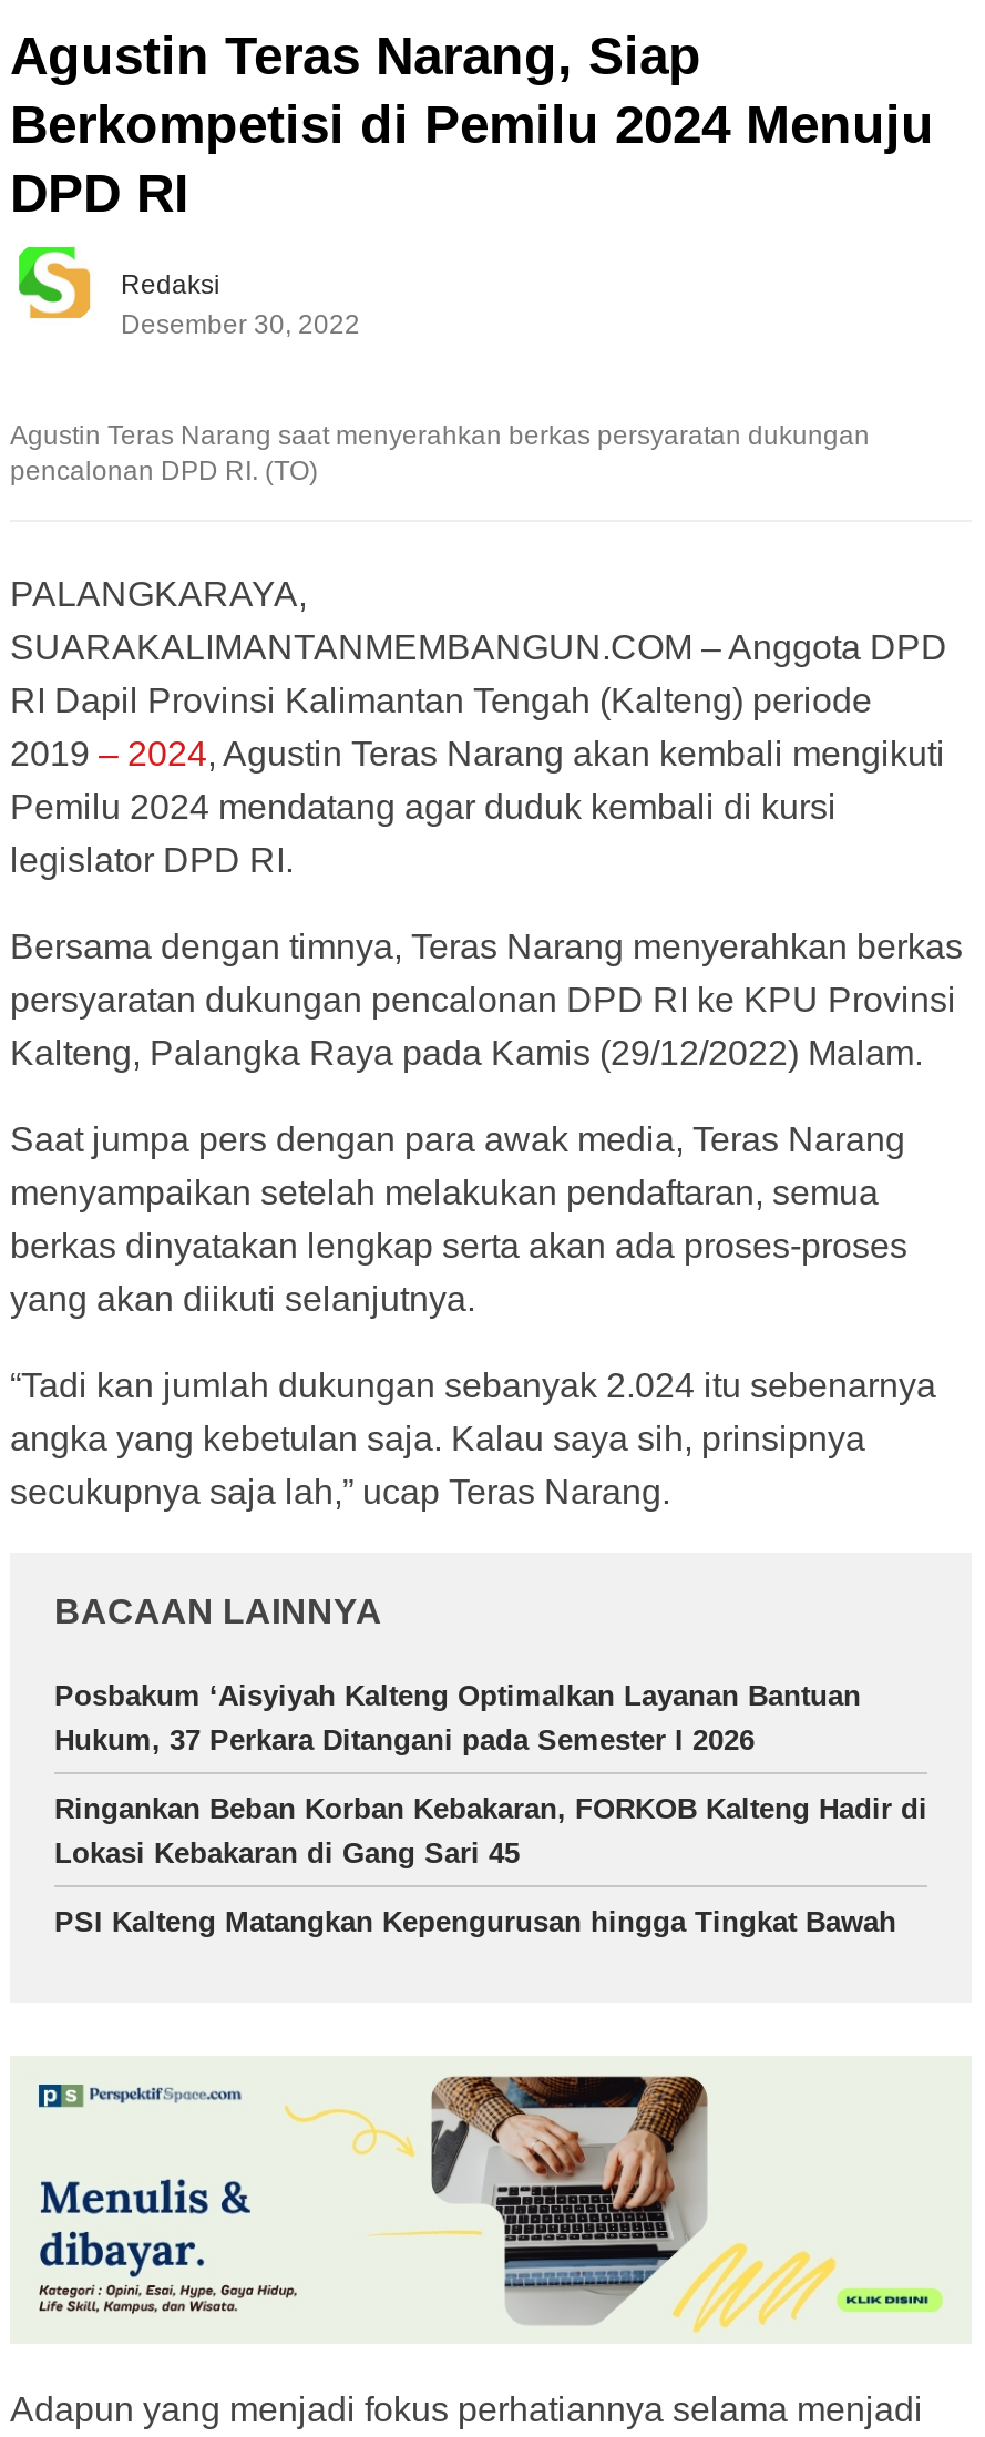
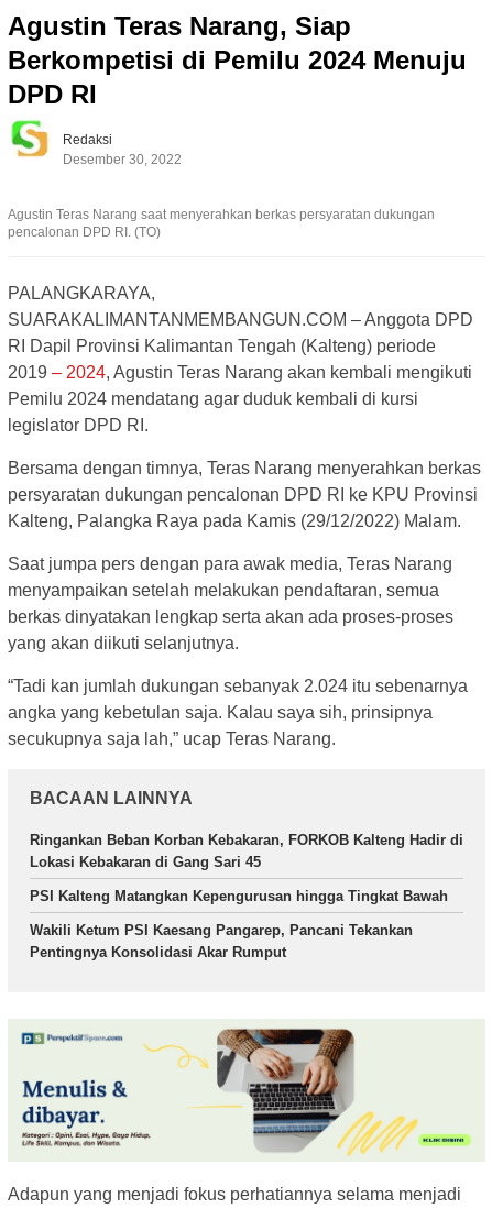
[54,1679,861,1757] Posbakum ‘Aisyiyah Kalteng Optimalkan Layanan Bantuan | Hukum, 37 Perkara Ditangani pada Semester I 2026 -> none
moved [54,1792,927,1938] -> [30,832,463,904]: Ringankan Beban Korban Kebakaran, FORKOB Kalteng Hadir di | Lokasi Kebakaran di Gang Sari 45 | PSI Kalteng Matangkan Kepengurusan hingga Tingkat Bawah
none -> [30,922,413,960] Wakili Ketum PSI Kaesang Pangarep, Pancani Tekankan | Pentingnya Konsolidasi Akar Rumput

